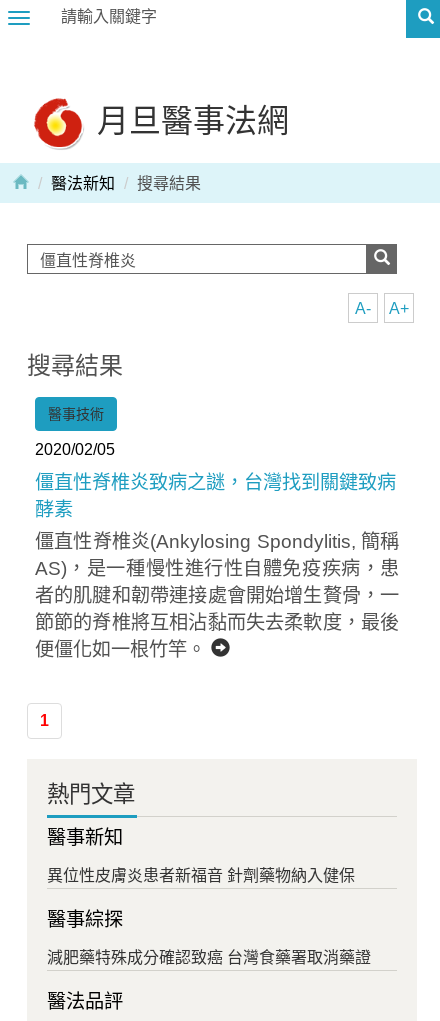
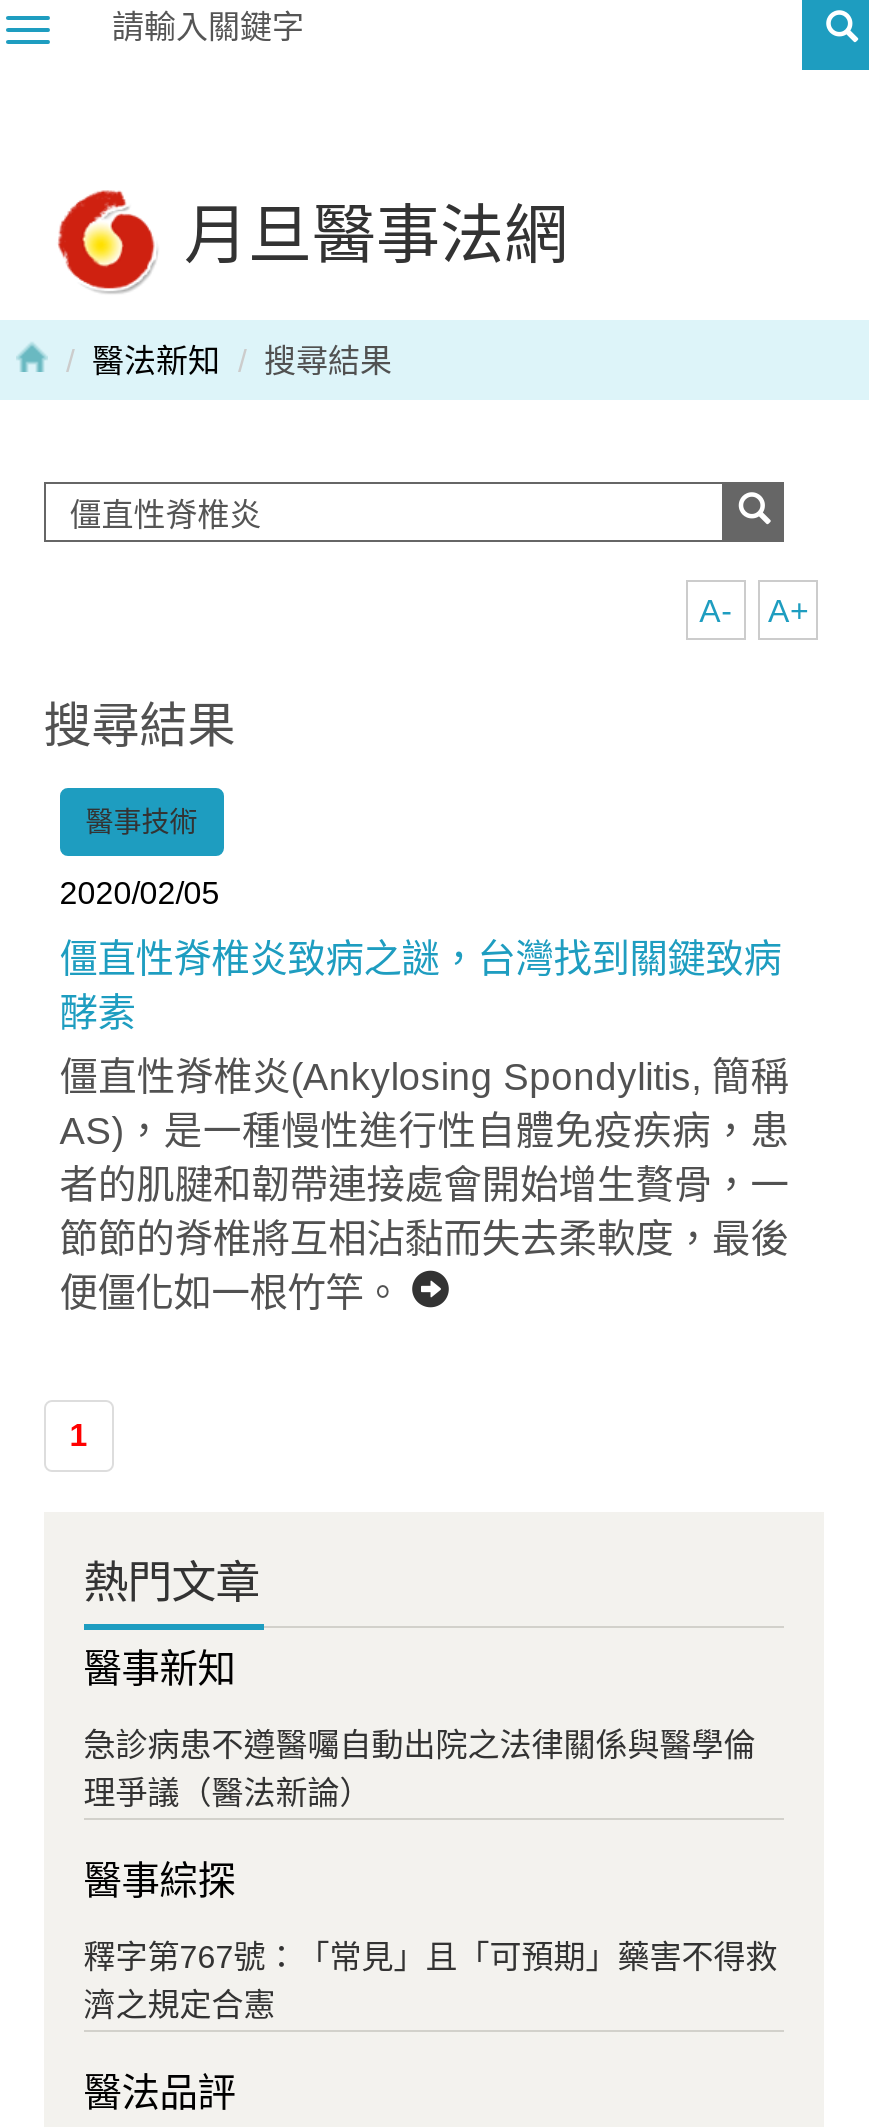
[47,867,355,884] 異位性皮膚炎患者新福音 針劑藥物納入健保 -> [84,1728,756,1810] 急診病患不遵醫囑自動出院之法律關係與醫學倫 | 理爭議（醫法新論）
[47,949,371,966] 減肥藥特殊成分確認致癌 台灣食藥署取消藥證 -> [84,1940,778,2022] 釋字第767號：「常見」且「可預期」藥害不得救 | 濟之規定合憲

